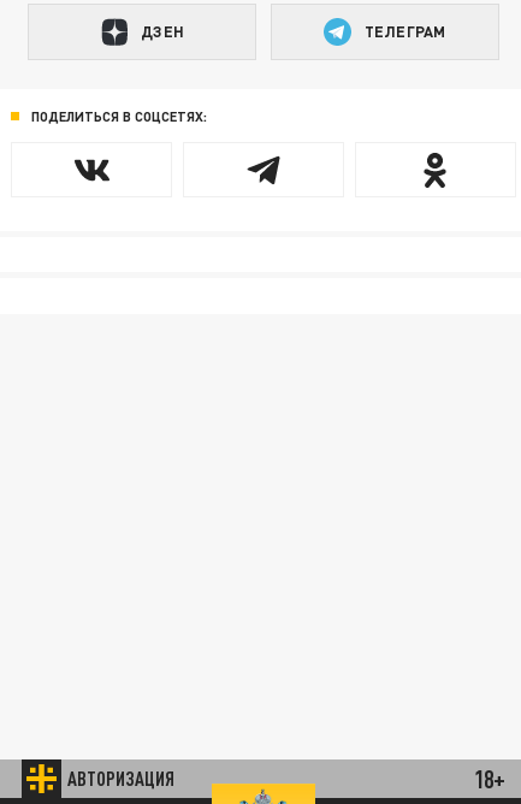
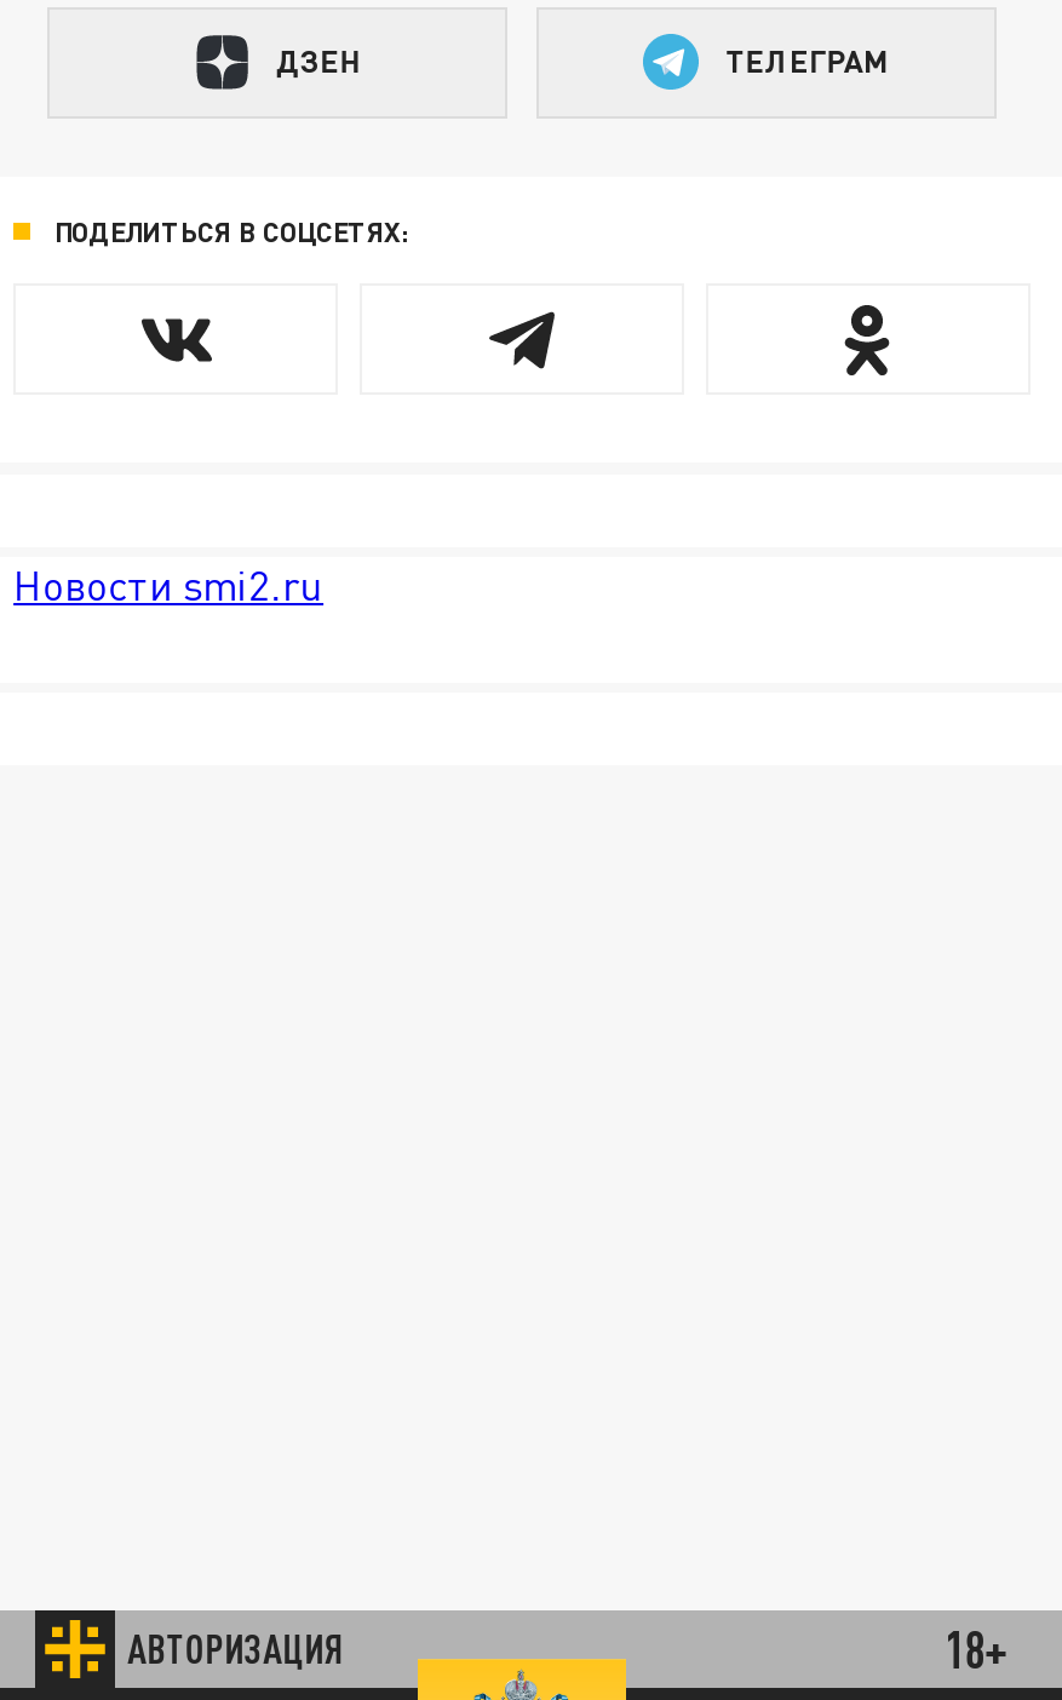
none -> [14,560,324,611] Новости smi2.ru

